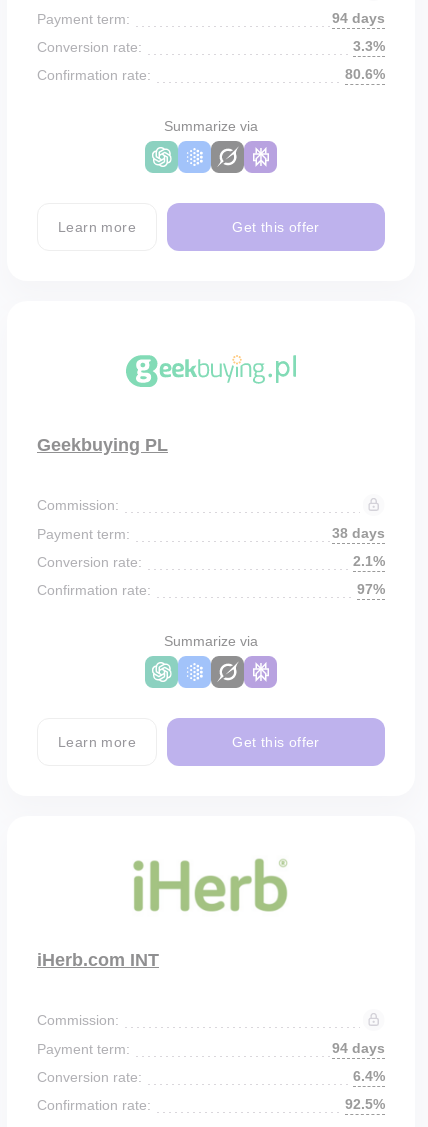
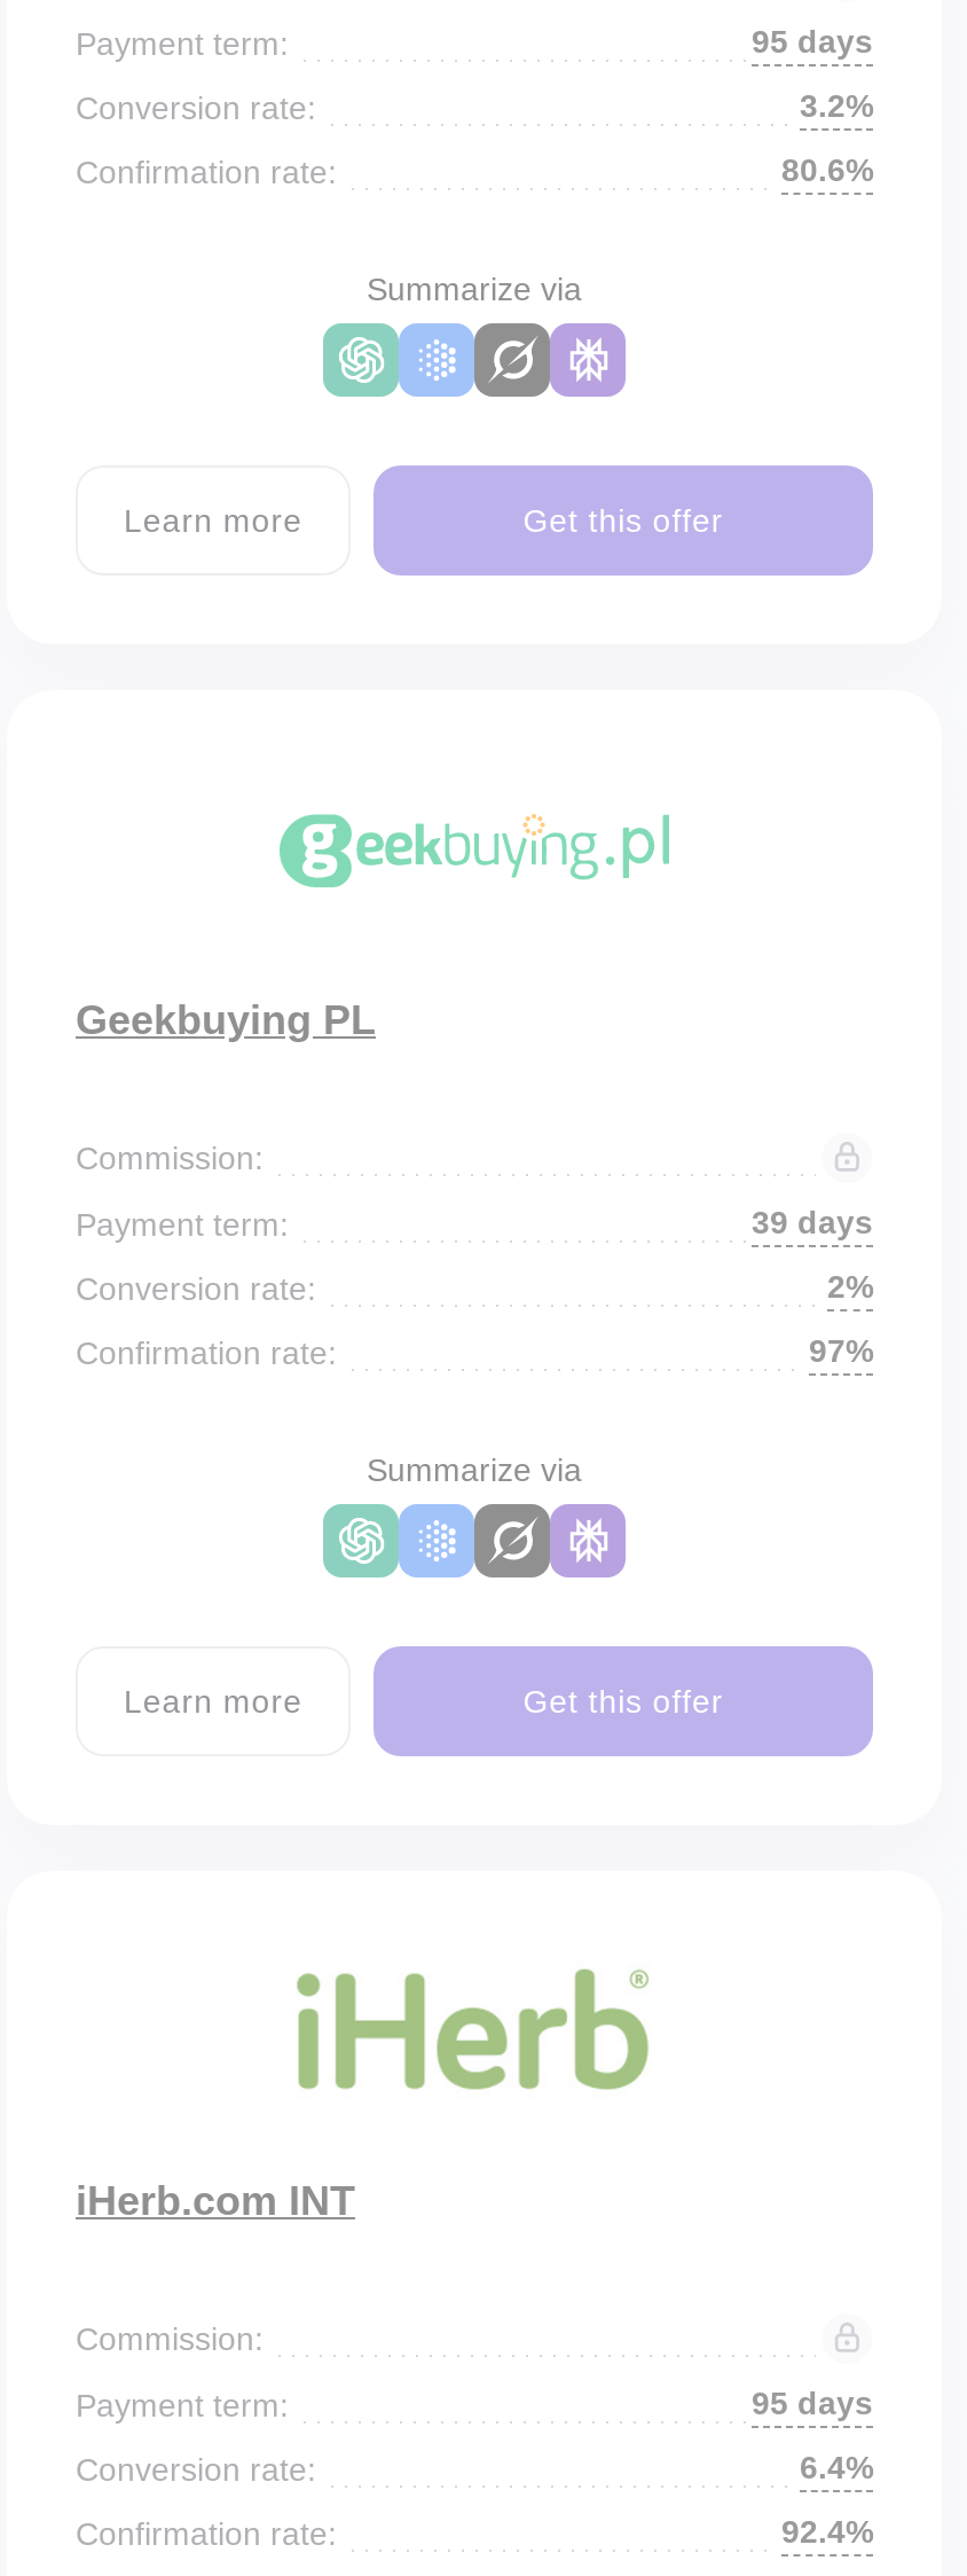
[332,10,385,26] 94 days -> [752,23,873,60] 95 days
[353,38,385,54] 3.3% -> [800,87,873,124] 3.2%
[332,525,385,541] 38 days -> [752,1204,873,1240] 39 days
[353,553,385,569] 2.1% -> [827,1268,873,1305] 2%
[332,1040,385,1056] 94 days -> [752,2385,873,2421] 95 days
[345,1096,385,1112] 92.5% -> [781,2513,873,2550] 92.4%

